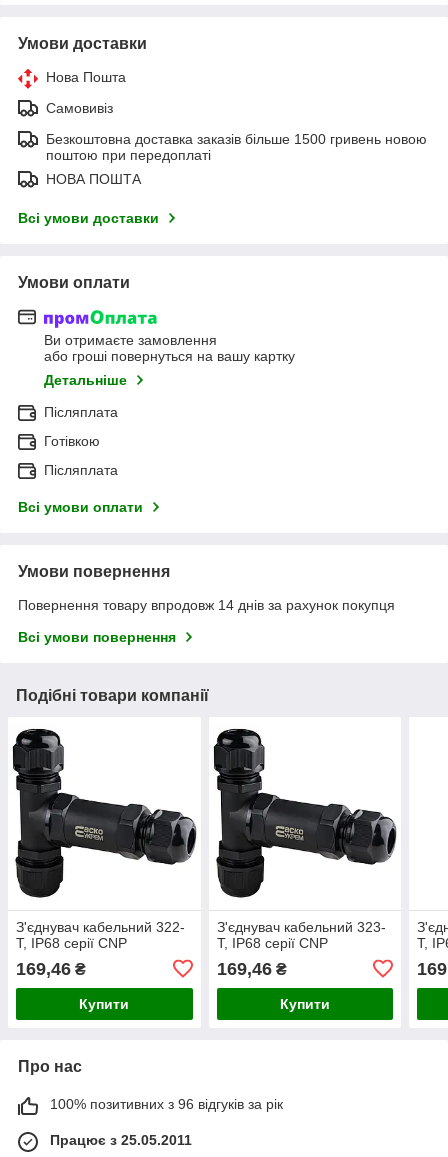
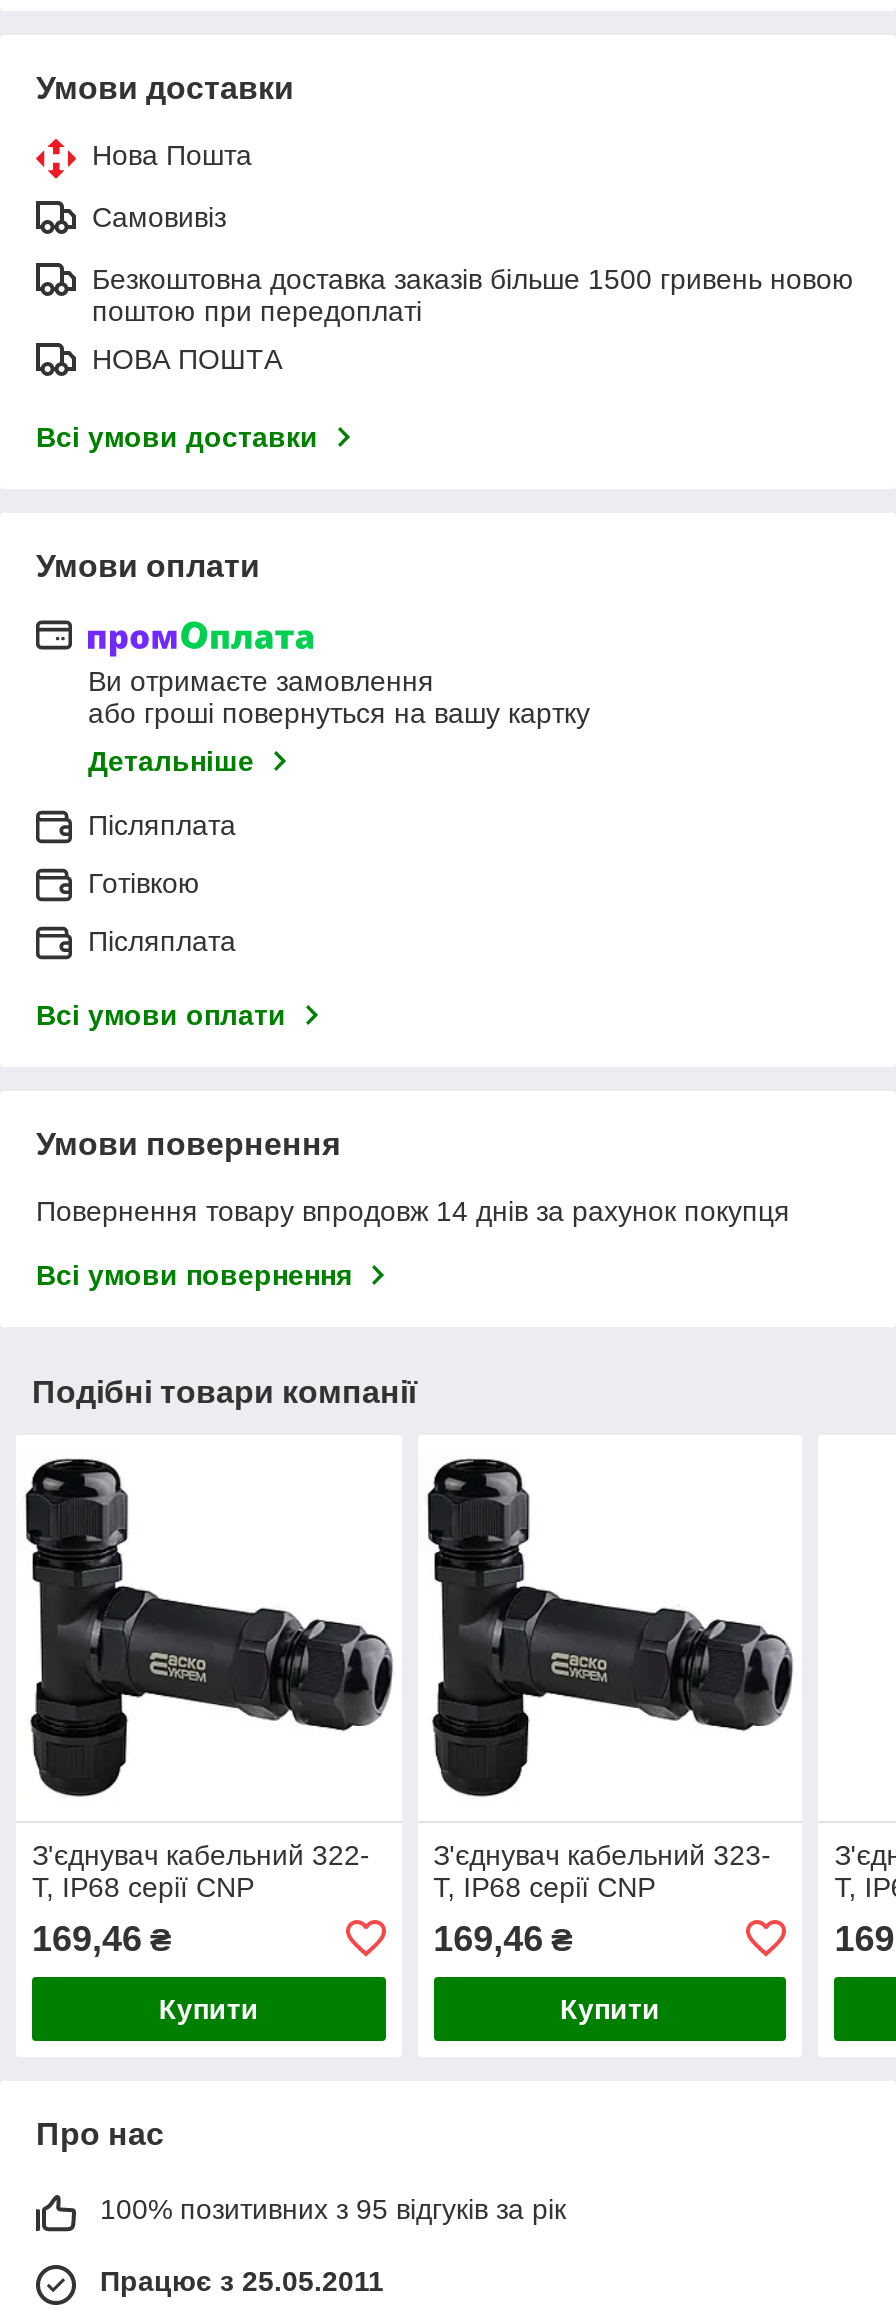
[50,1096,283,1112] 100% позитивних з 96 відгуків за рік -> [100,2193,566,2225] 100% позитивних з 95 відгуків за рік

